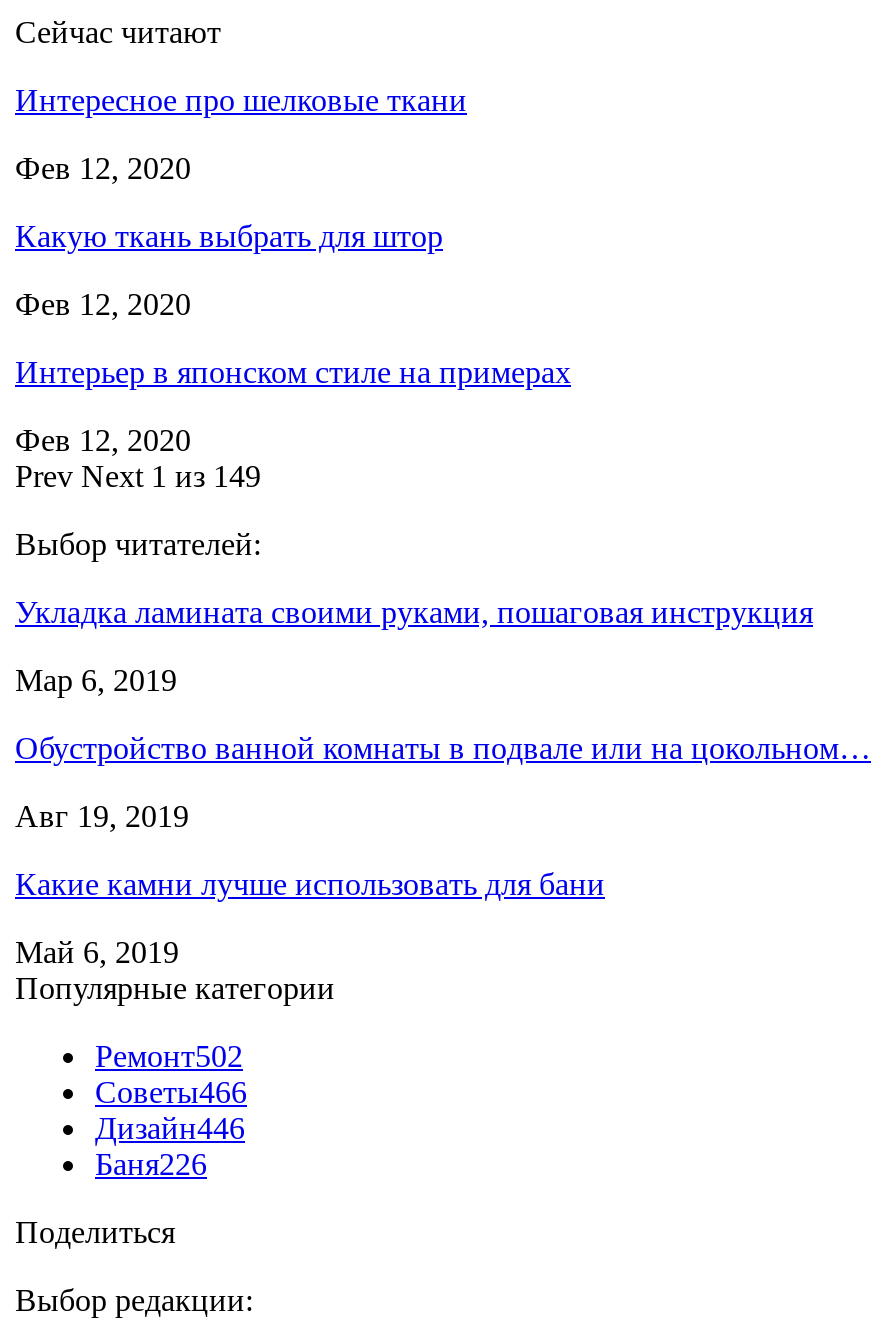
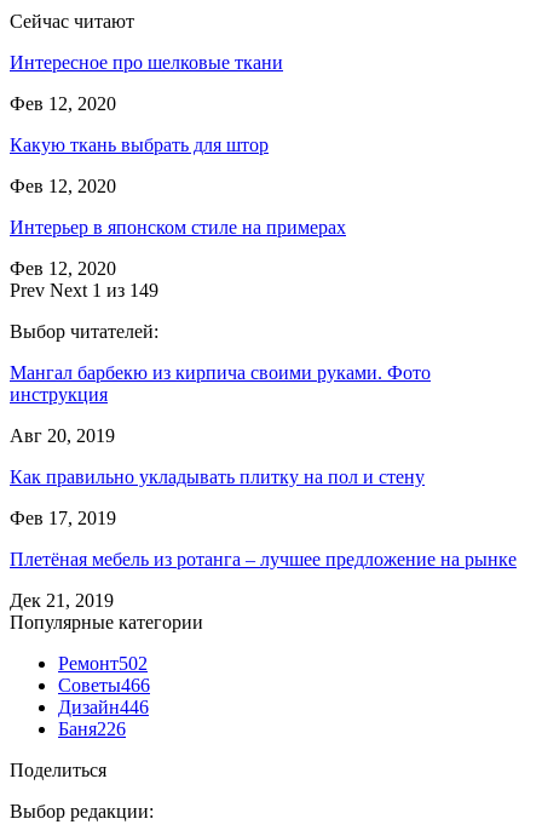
[15,596,813,630] Укладка ламината своими руками, пошаговая инструкция -> [10,363,431,405] Мангал барбекю из кирпича своими руками. Фото | инструкция
[15,664,177,698] Мар 6, 2019 -> [10,426,115,446] Авг 20, 2019
[15,732,871,766] Обустройство ванной комнаты в подвале или на цокольном… -> [10,467,425,488] Как правильно укладывать плитку на пол и стену
[15,800,189,834] Авг 19, 2019 -> [10,508,116,529] Фев 17, 2019
[15,868,605,902] Какие камни лучше использовать для бани -> [10,549,517,570] Плетёная мебель из ротанга – лучшее предложение на рынке
[15,936,179,970] Май 6, 2019 -> [10,591,114,611] Дек 21, 2019

